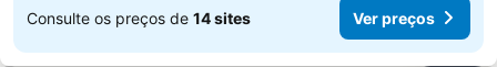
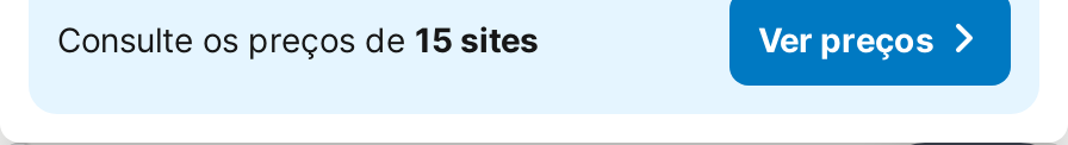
[27,8,251,27] Consulte os preços de 14 sites -> [57,18,539,58] Consulte os preços de 15 sites

